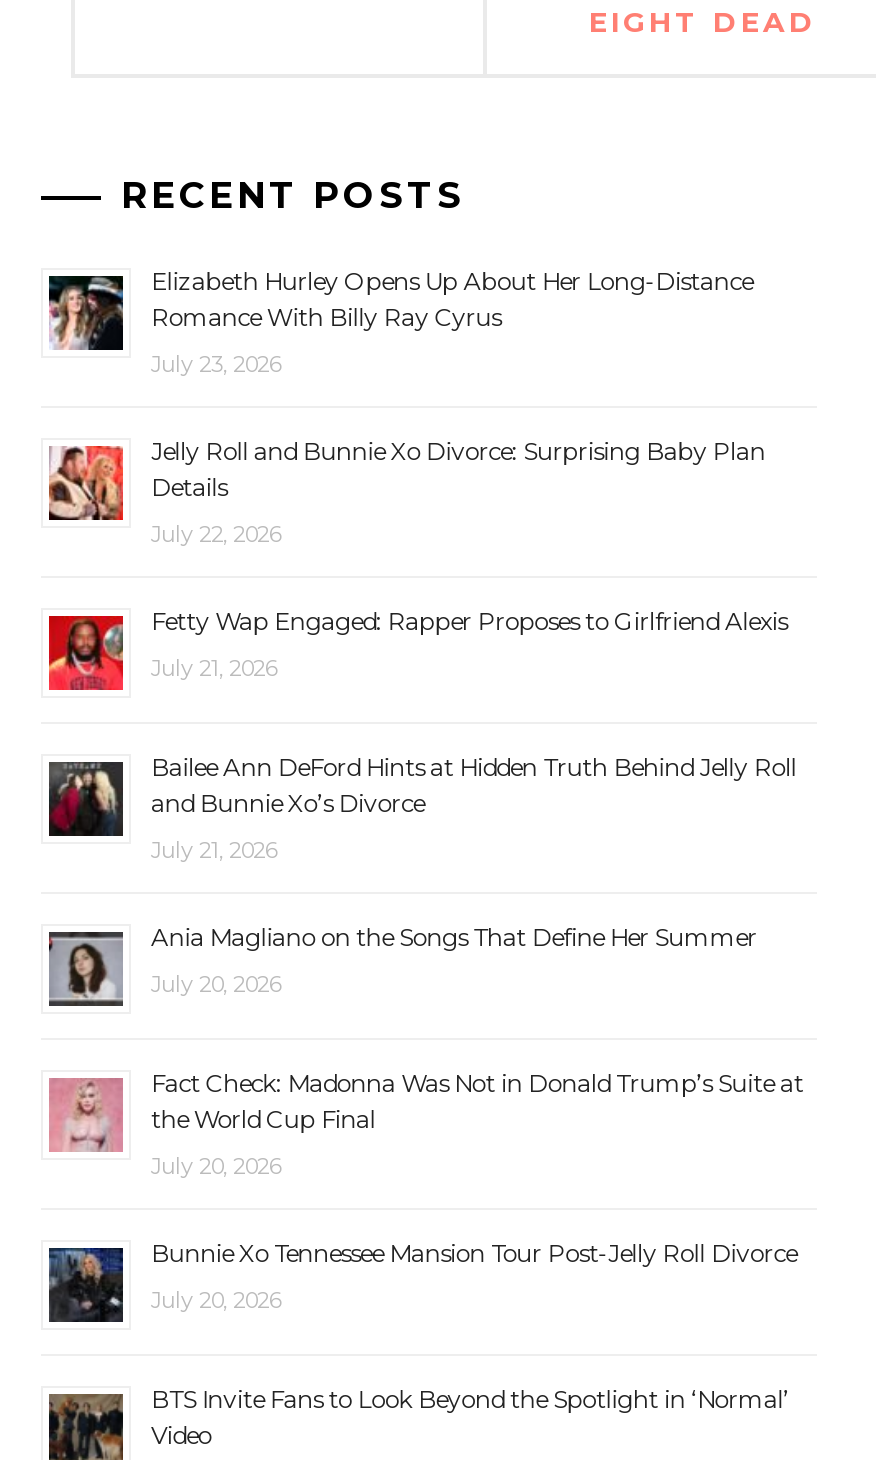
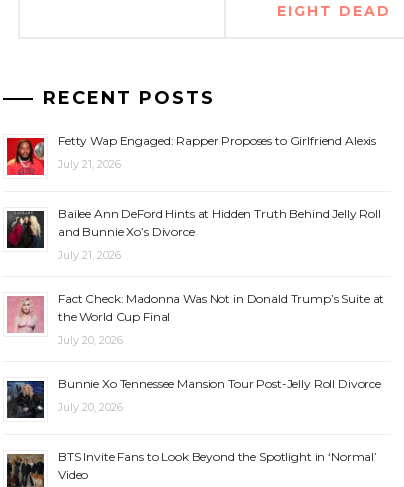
[47,266,765,548] [image] | Elizabeth Hurley Opens Up About Her Long-Distance | Romance With Billy Ray Cyrus | July 23, 2026 | Jelly Roll and Bunnie Xo Divorce: Surprising Baby Plan | Details | July 22, 2026 -> none
[47,444,123,522] [image] -> none
[47,922,757,1008] [image] | Ania Magliano on the Songs That Define Her Summer | July 20, 2026 -> none

